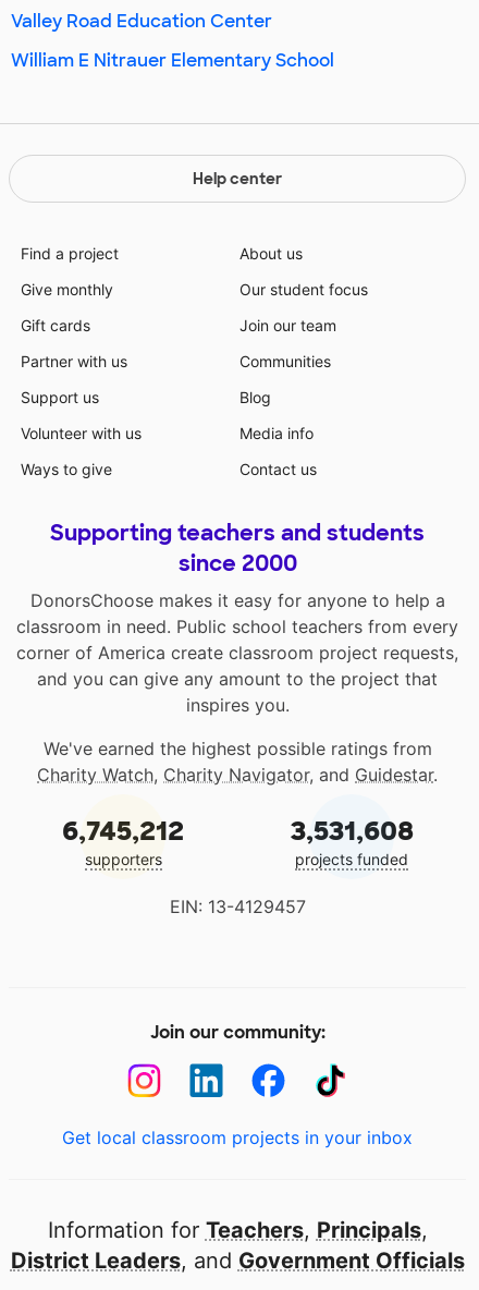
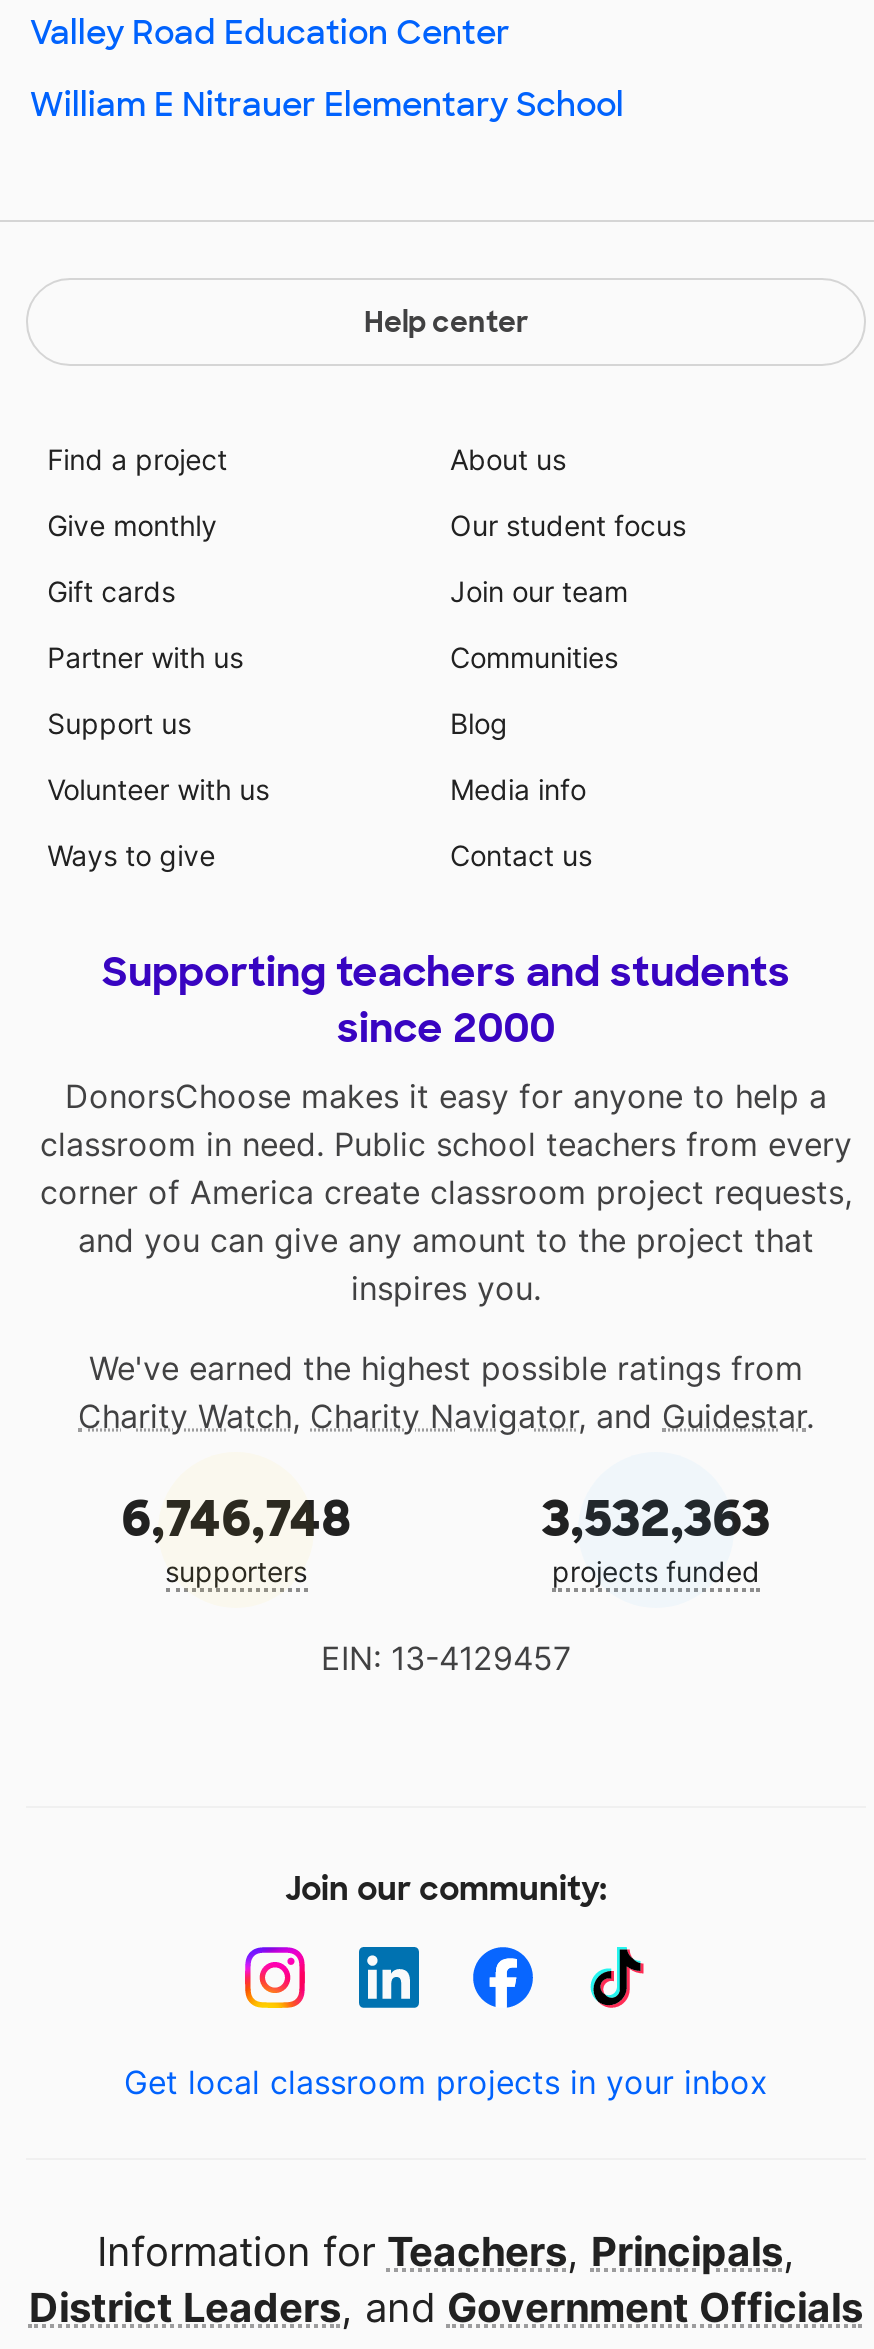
[62,814,184,848] 6,745,212 -> [121,1488,351,1550] 6,746,748
[290,814,413,848] 3,531,608 -> [542,1488,770,1550] 3,532,363

